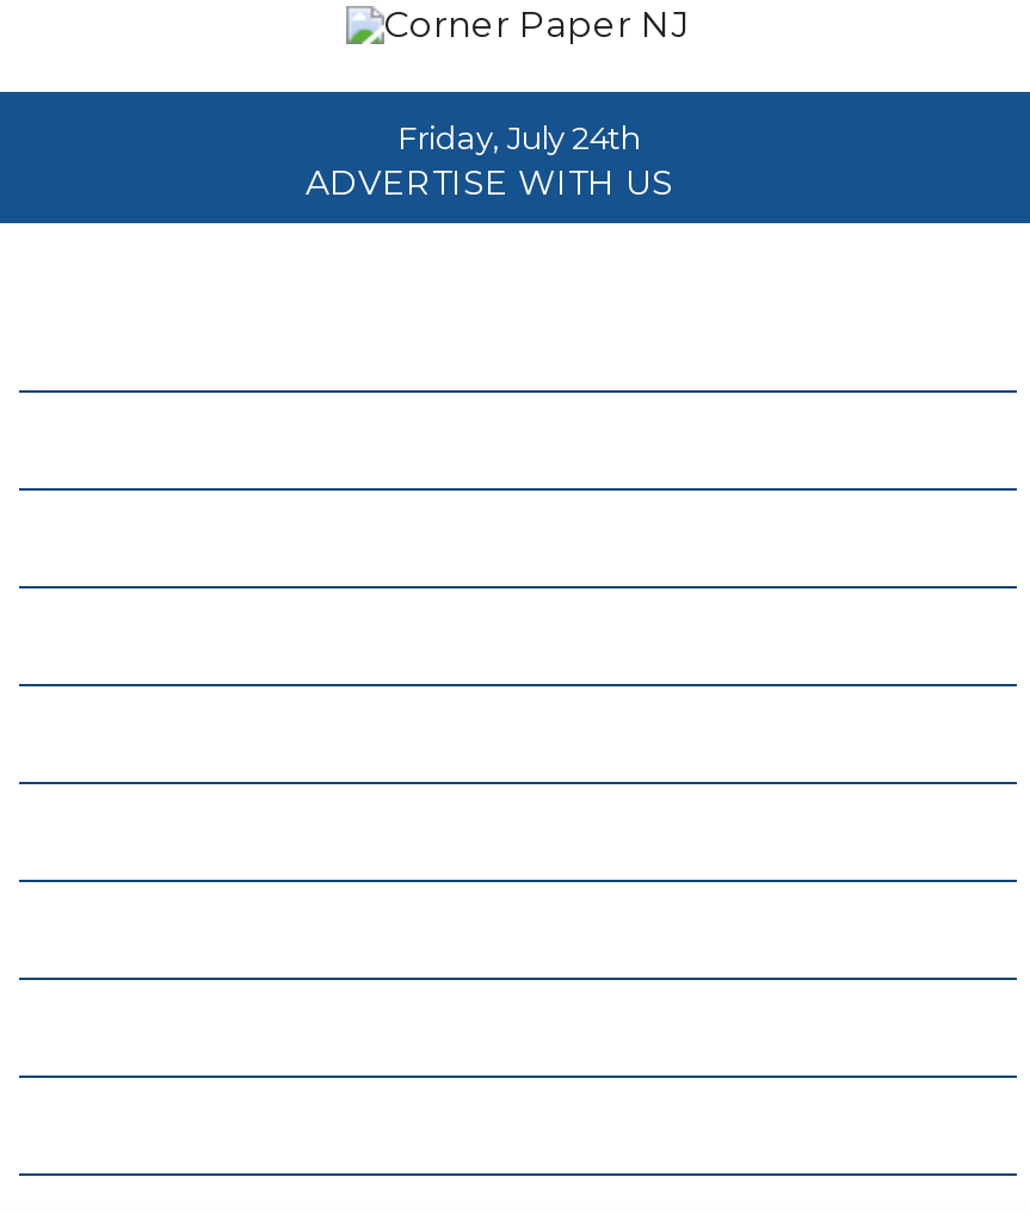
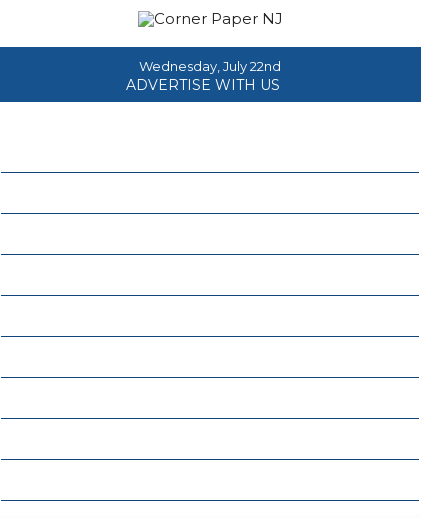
[397,118,639,157] Friday, July 24th -> [139,58,281,74] Wednesday, July 22nd

